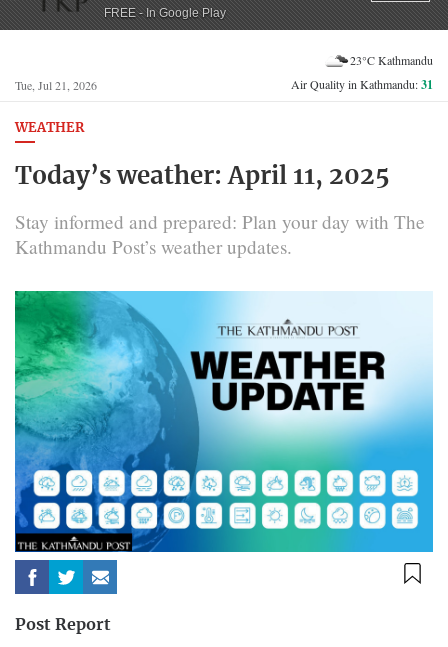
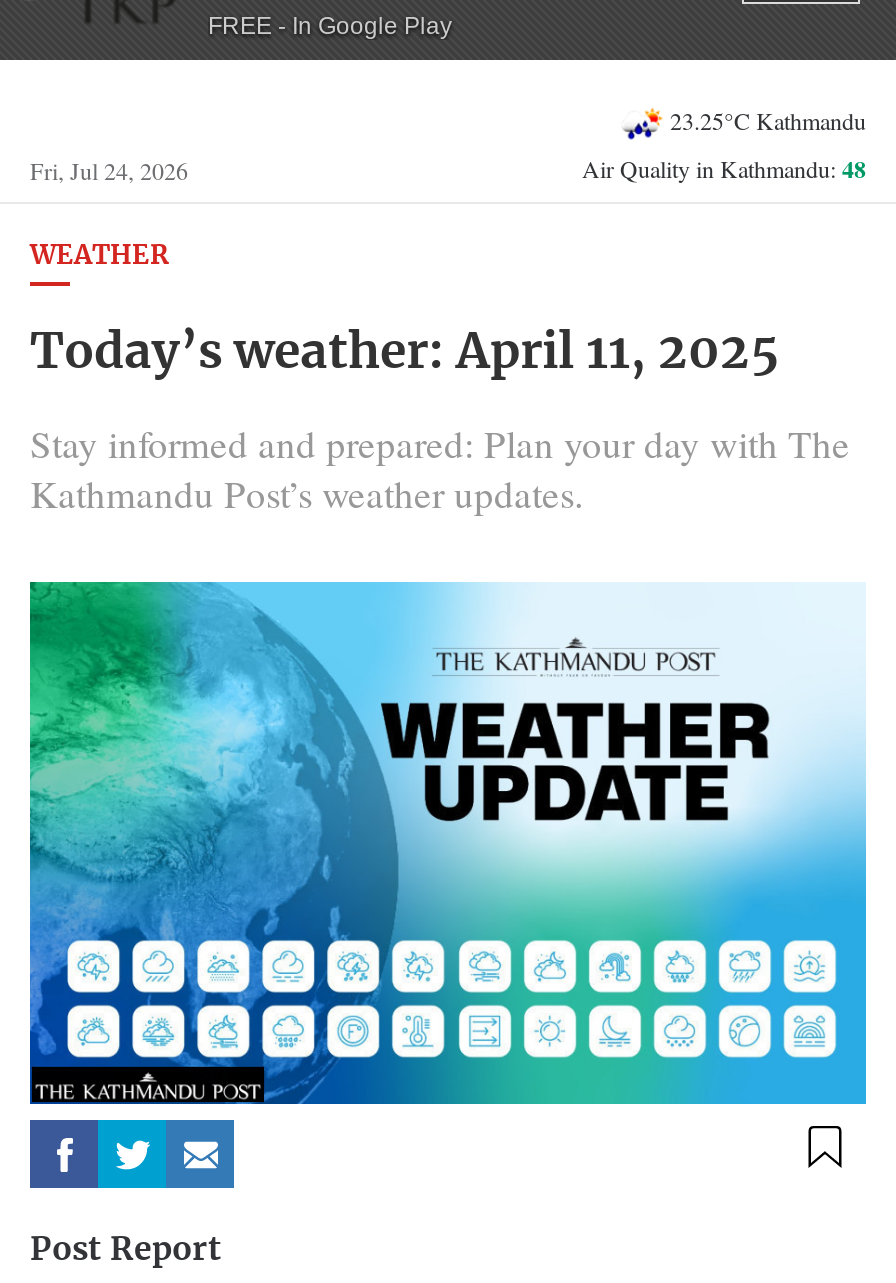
[350,52,433,68] 23°C Kathmandu -> [670,103,866,135] 23.25°C Kathmandu
[15,77,97,93] Tue, Jul 21, 2026 -> [30,154,188,186] Fri, Jul 24, 2026
[291,76,433,93] Air Quality in Kathmandu: 31 -> [582,152,866,186] Air Quality in Kathmandu: 48

